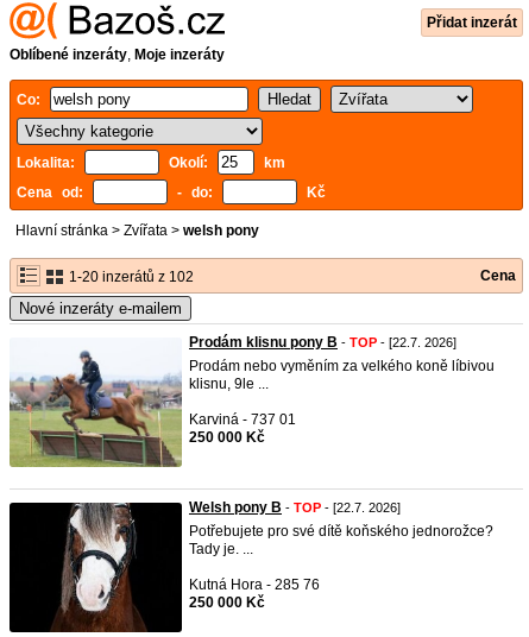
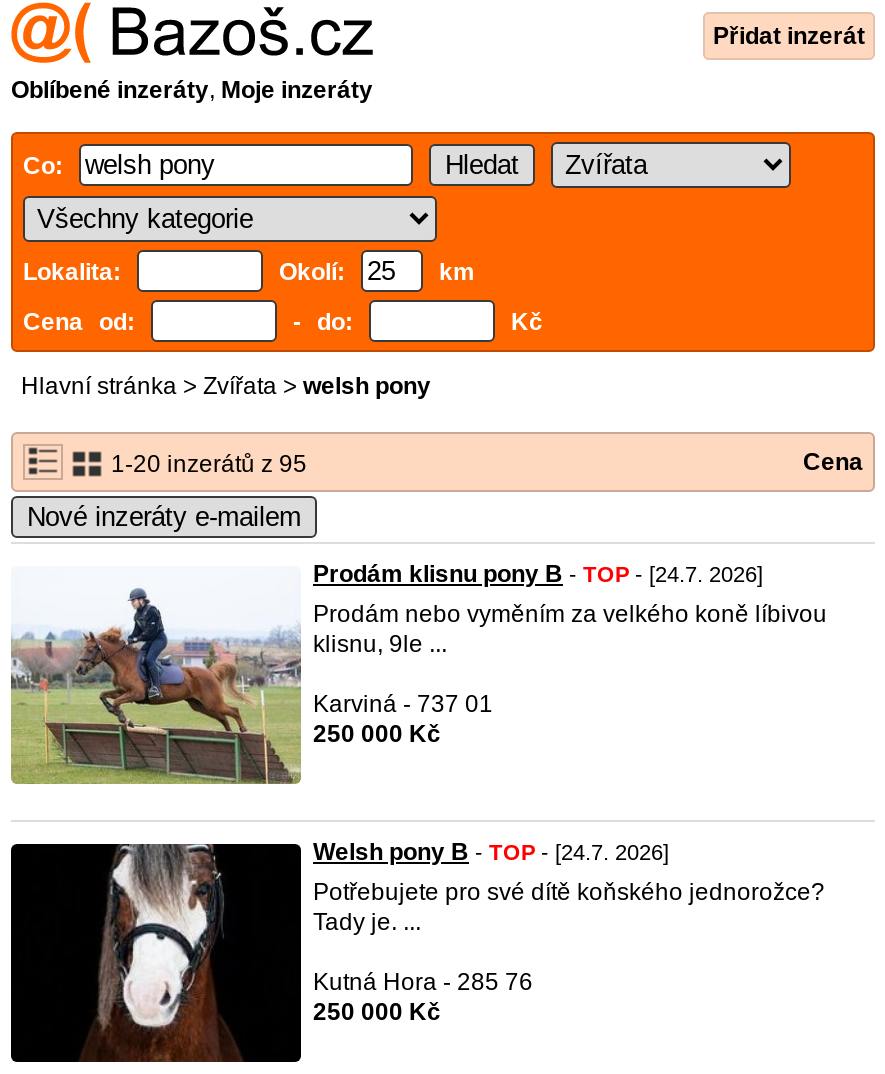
[65,269,194,285] 1-20 inzerátů z 102 -> [105,450,307,478] 1-20 inzerátů z 95
[189,334,456,351] Prodám klisnu pony B - TOP - [22.7. 2026] -> [313,560,763,588] Prodám klisnu pony B - TOP - [24.7. 2026]
[189,499,401,516] Welsh pony B - TOP - [22.7. 2026] -> [313,838,669,866] Welsh pony B - TOP - [24.7. 2026]

